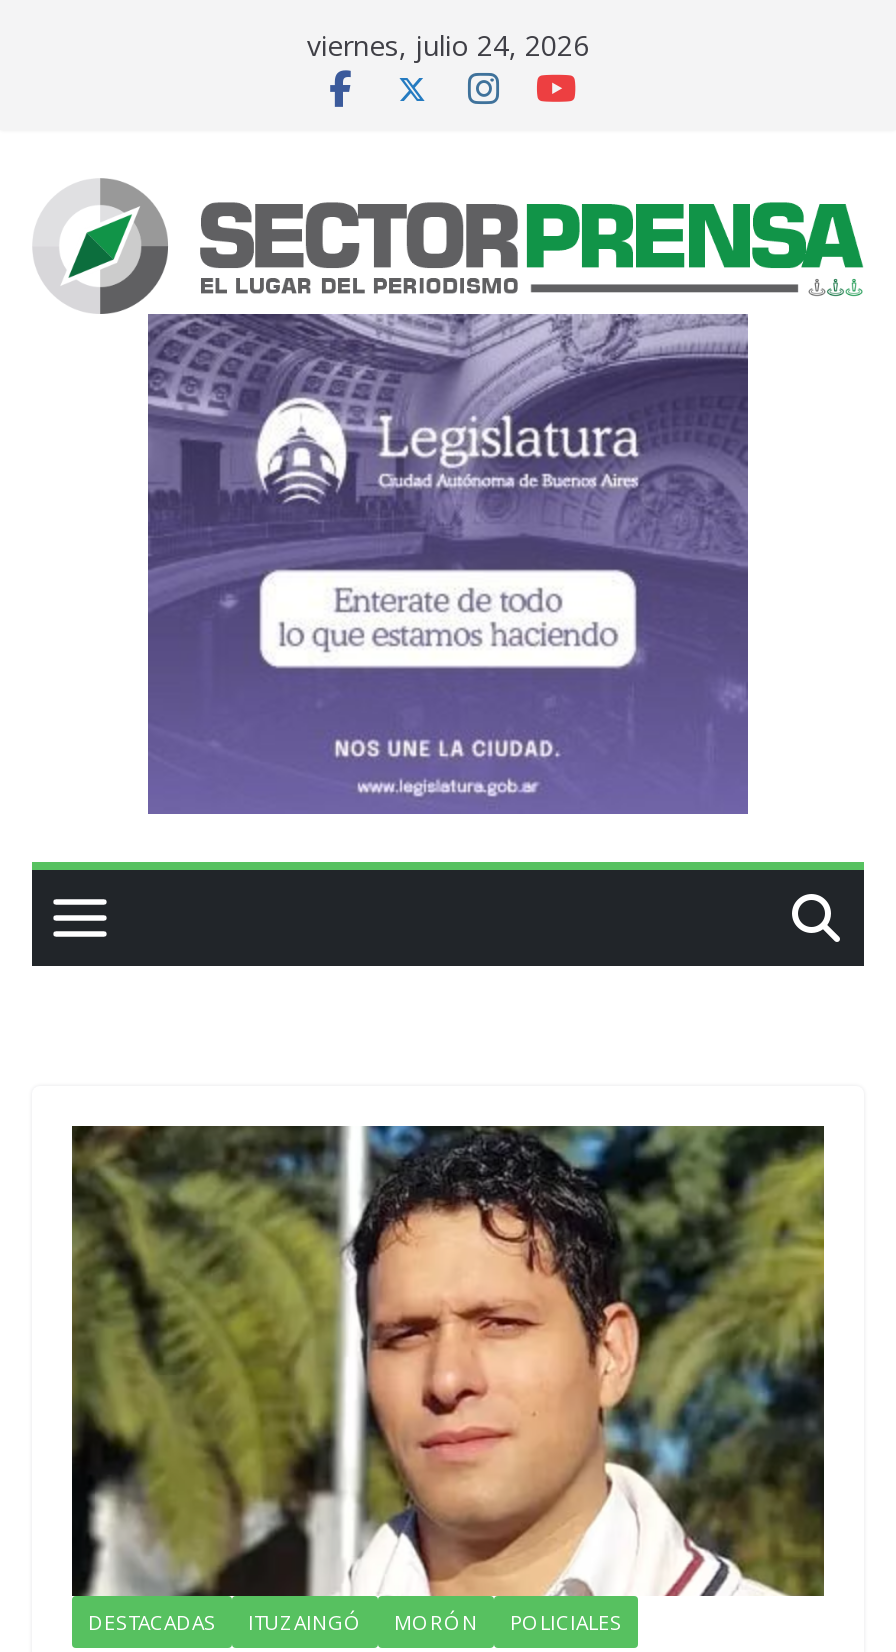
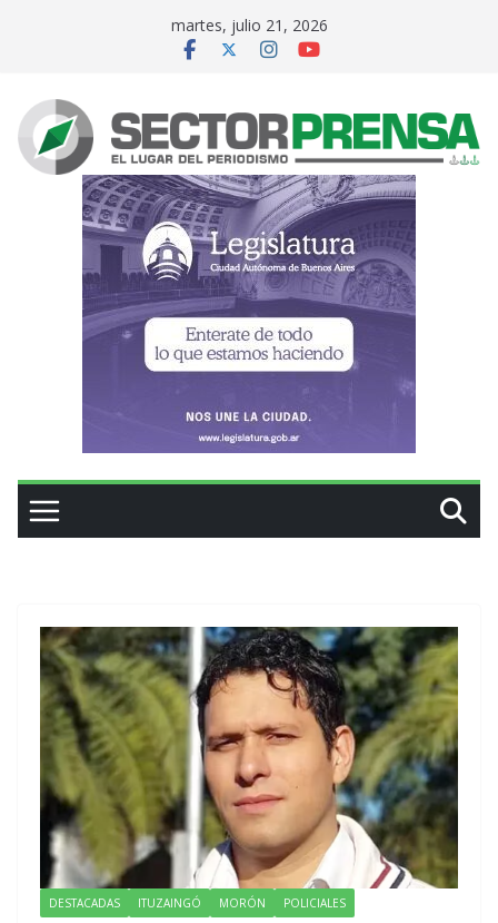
[307,26,589,64] viernes, julio 24, 2026 -> [171,14,327,36] martes, julio 21, 2026

